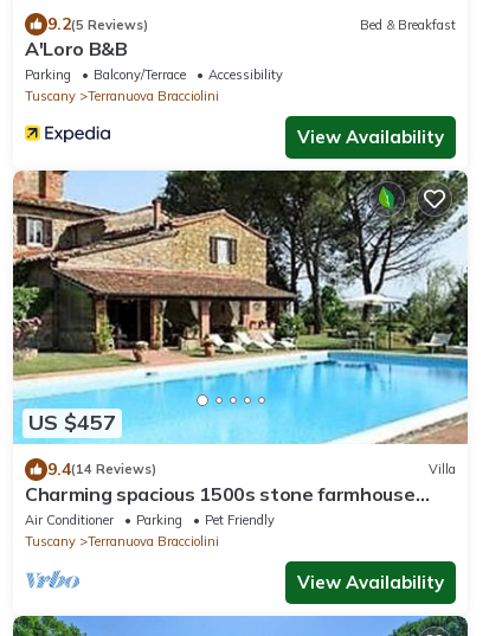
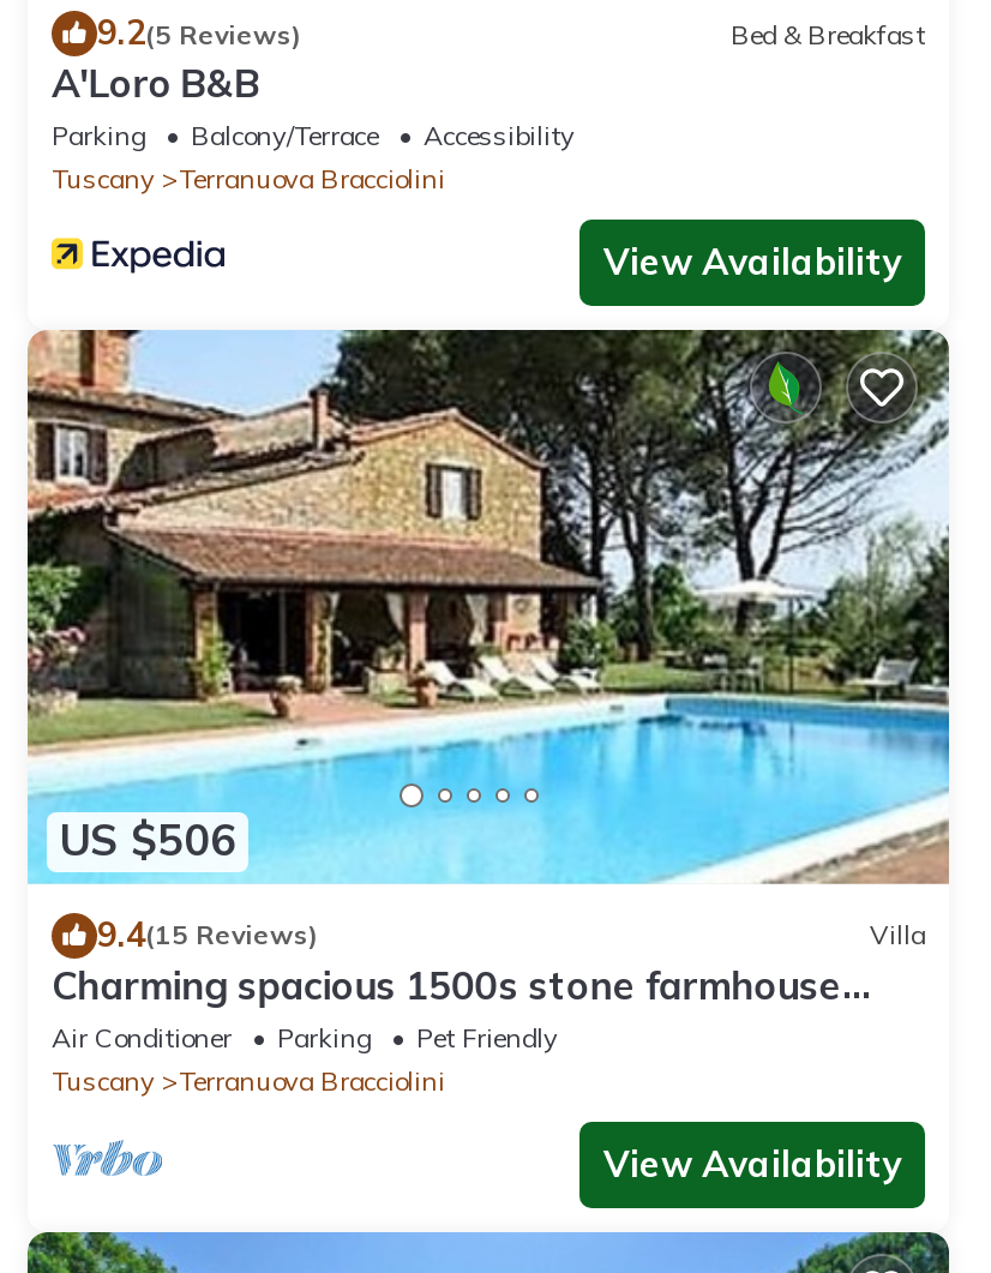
[28,409,116,436] US $457 -> [59,813,236,868] US $506
[47,458,156,479] 9.4(14 Reviews) -> [97,912,318,955] 9.4(15 Reviews)

